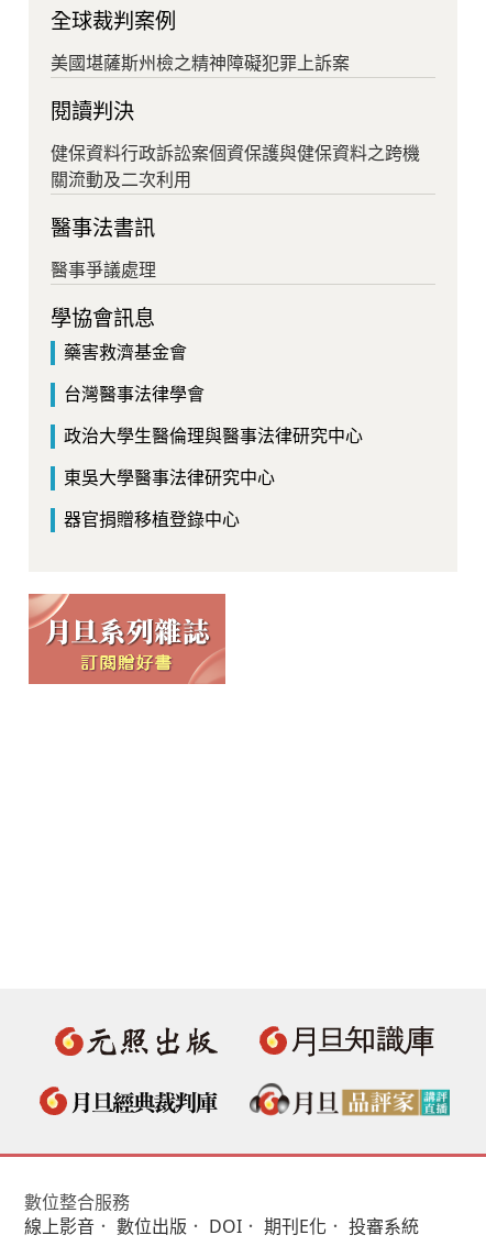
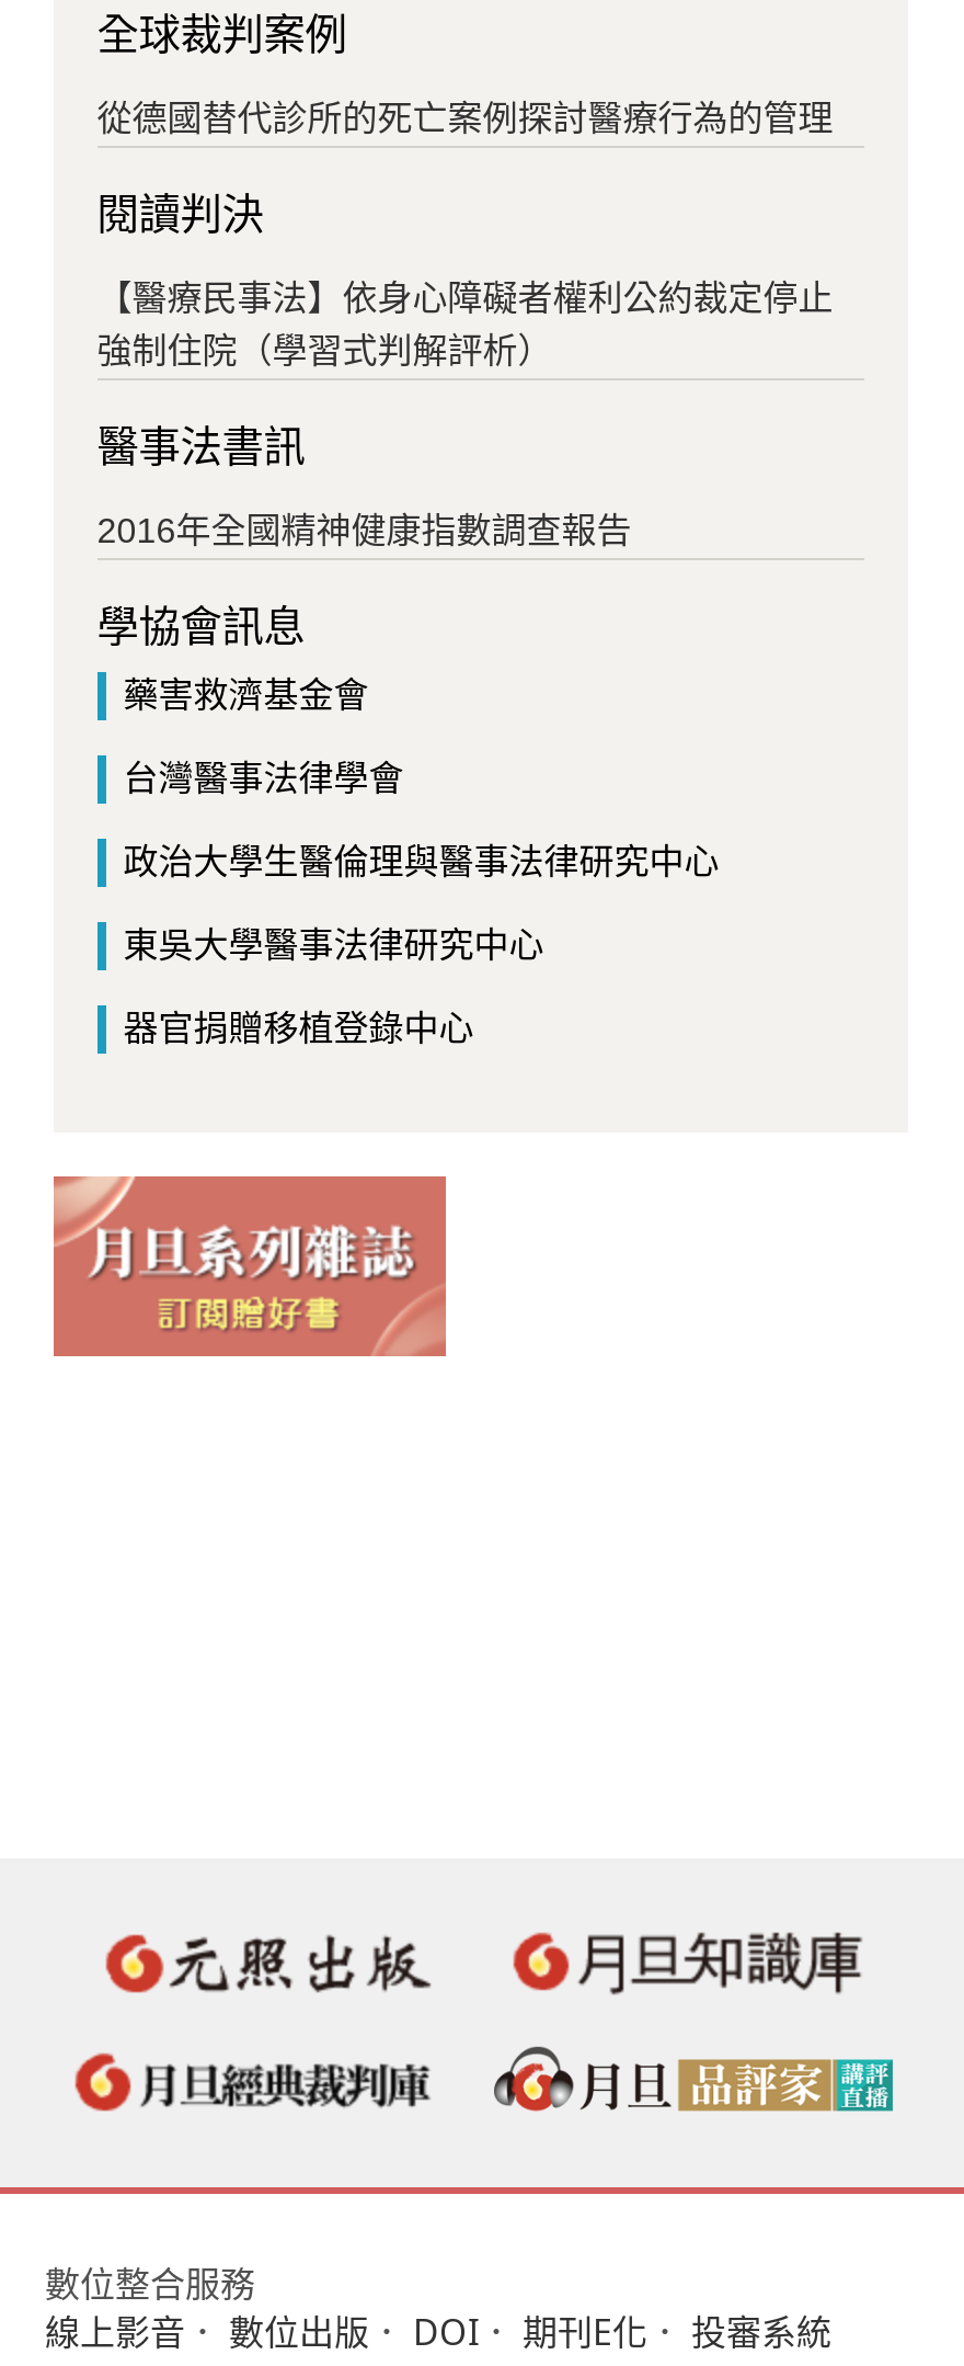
[50,54,349,73] 美國堪薩斯州檢之精神障礙犯罪上訴案 -> [97,100,833,137] 從德國替代診所的死亡案例探討醫療行為的管理
[50,144,420,189] 健保資料行政訴訟案個資保護與健保資料之跨機 | 關流動及二次利用 -> [97,280,833,369] 【醫療民事法】依身心障礙者權利公約裁定停止 | 強制住院（學習式判解評析）
[50,261,156,279] 醫事爭議處理 -> [97,512,632,549] 2016年全國精神健康指數調查報告

